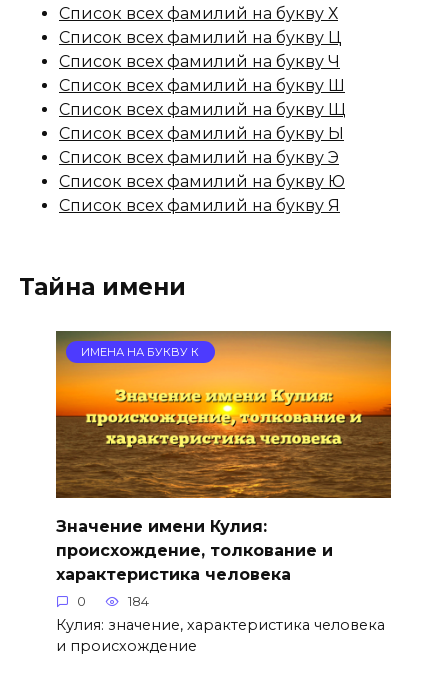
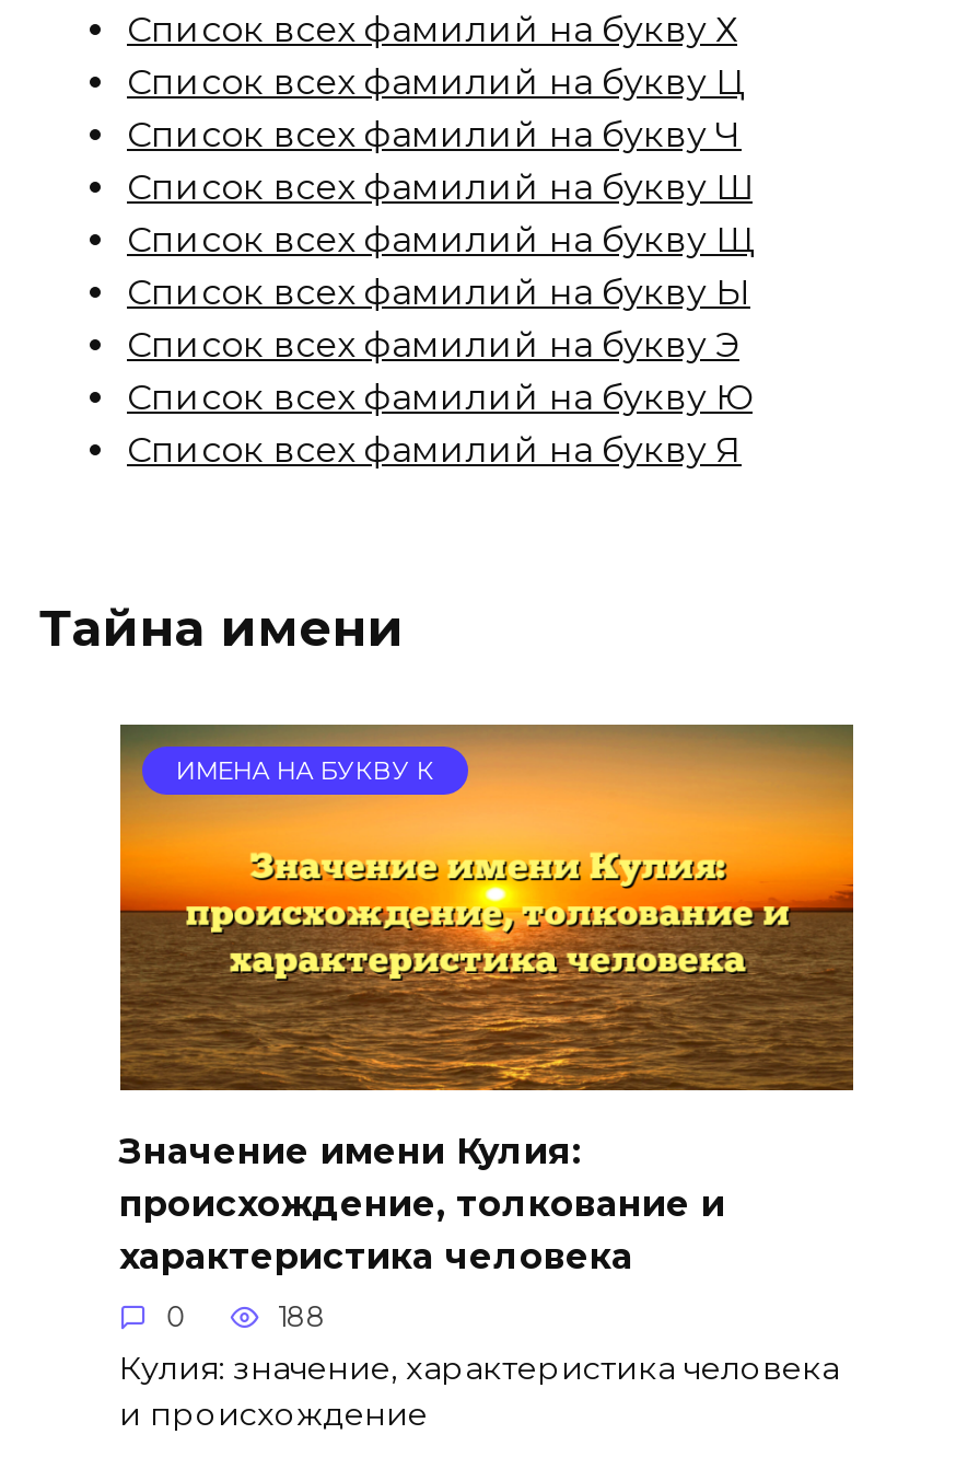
[128,594,149,609] 184 -> [278,1302,326,1334] 188

